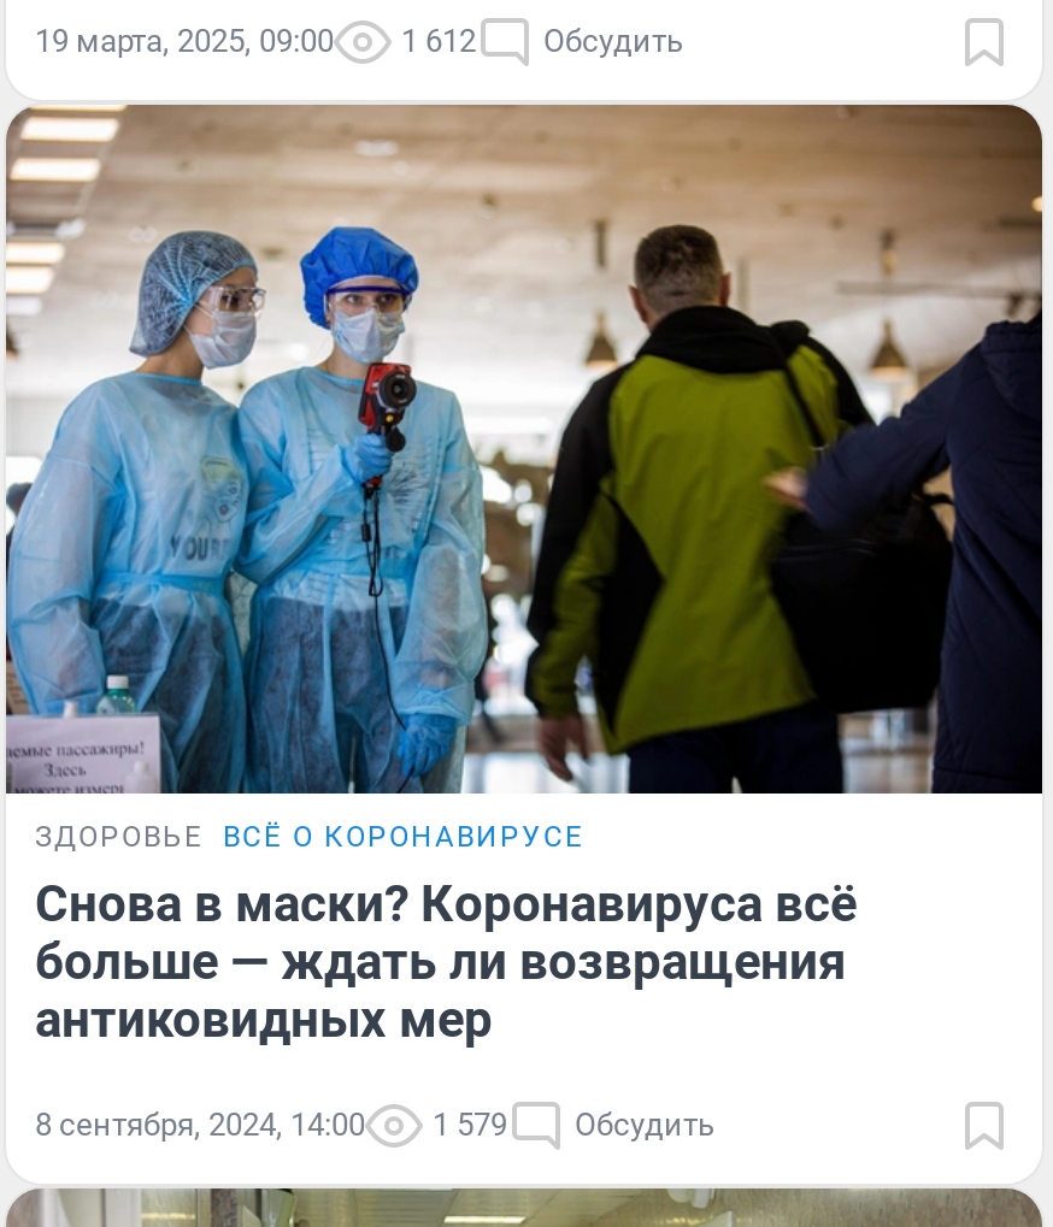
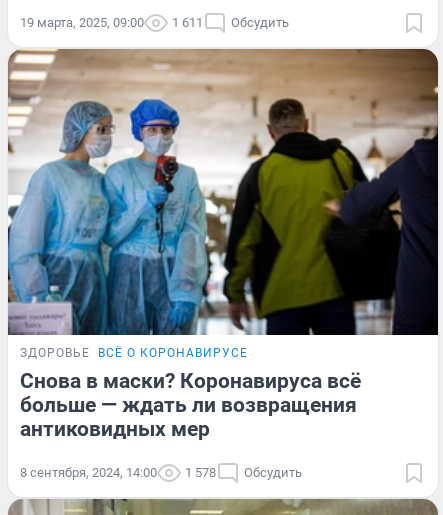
[35,22,683,58] 19 марта, 2025, 09:00 1 612 Обсудить -> [20,15,289,30] 19 марта, 2025, 09:00 1 611 Обсудить
[35,1107,714,1143] 8 сентября, 2024, 14:00 1 579 Обсудить -> [20,465,302,480] 8 сентября, 2024, 14:00 1 578 Обсудить

